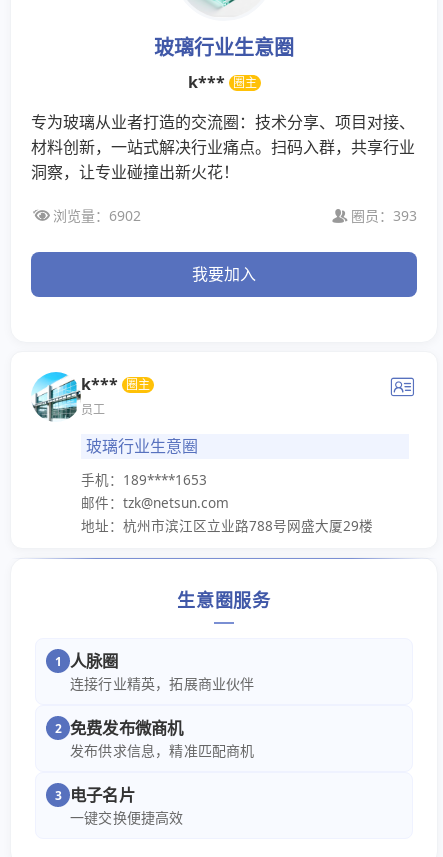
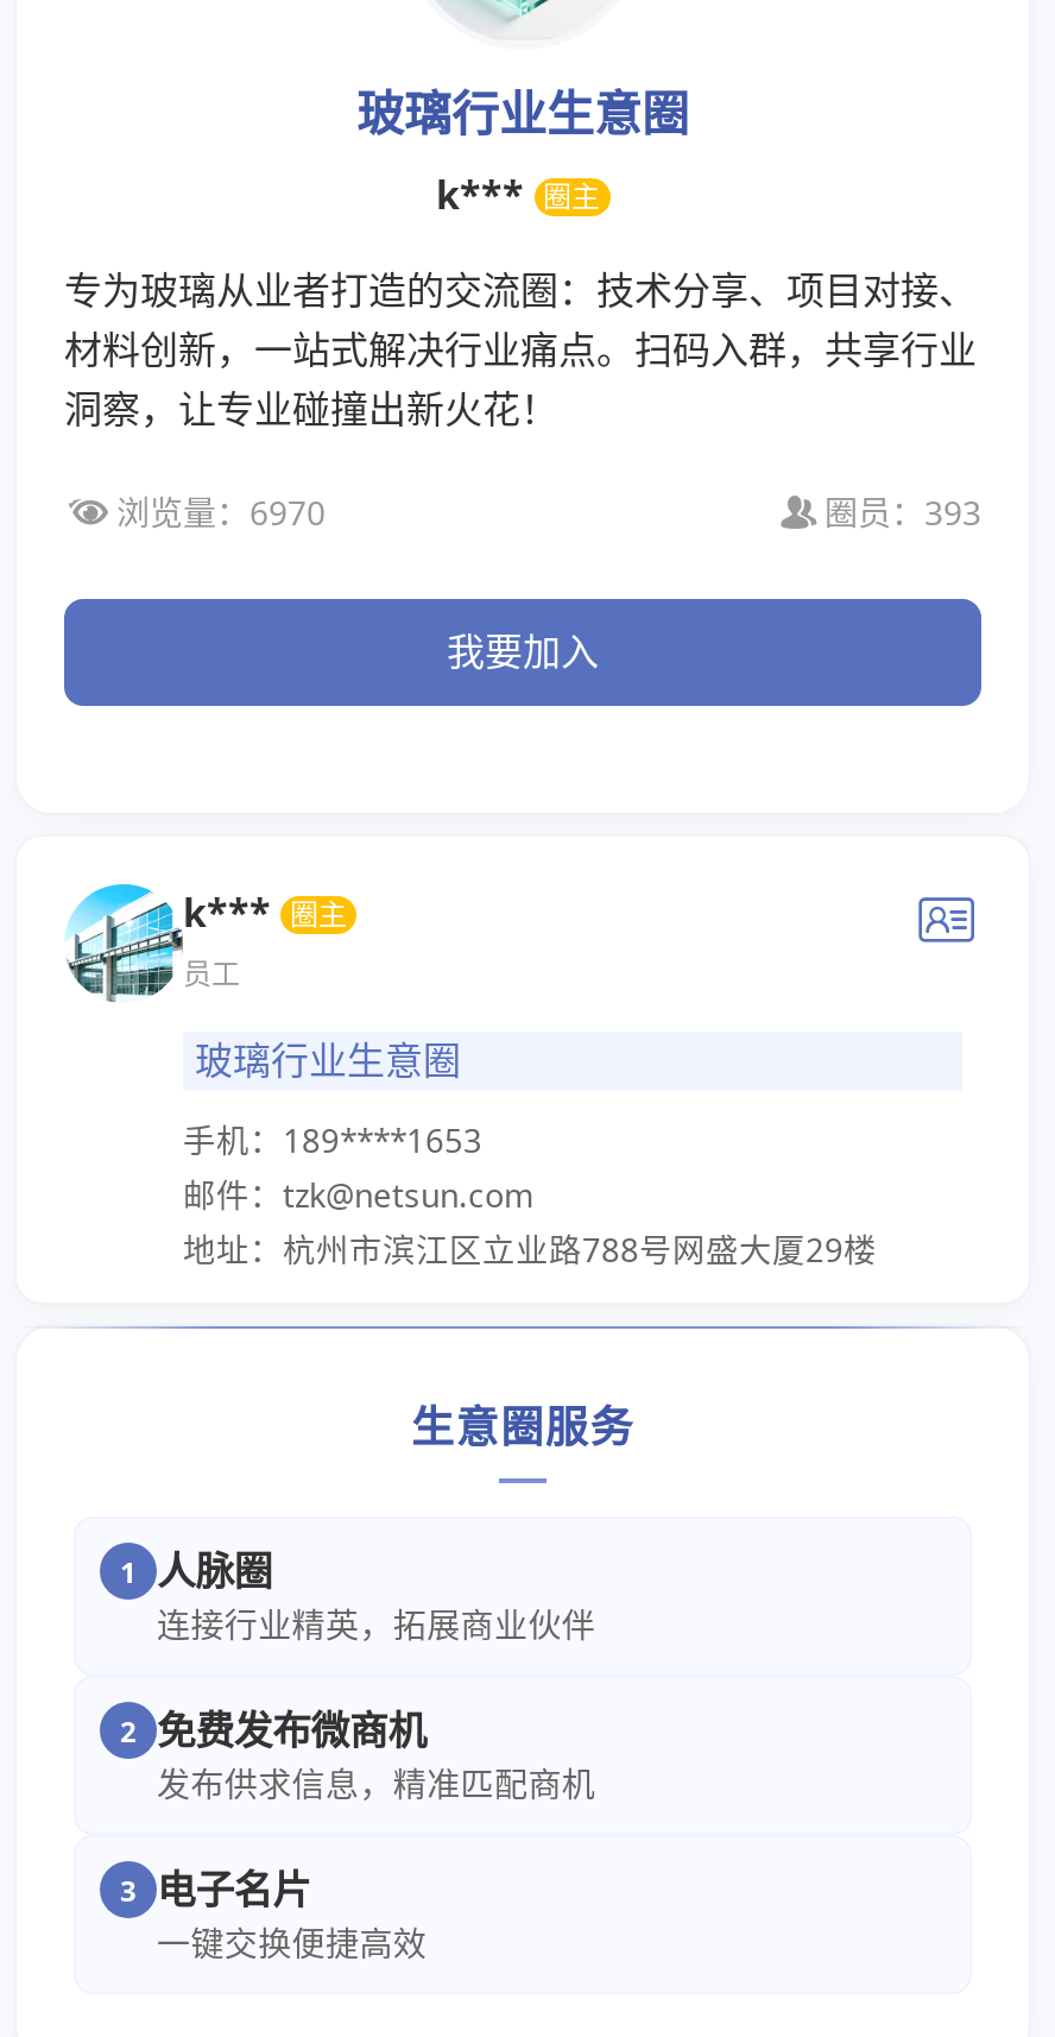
[53,206,141,225] 浏览量：6902 -> [116,490,326,535] 浏览量：6970

